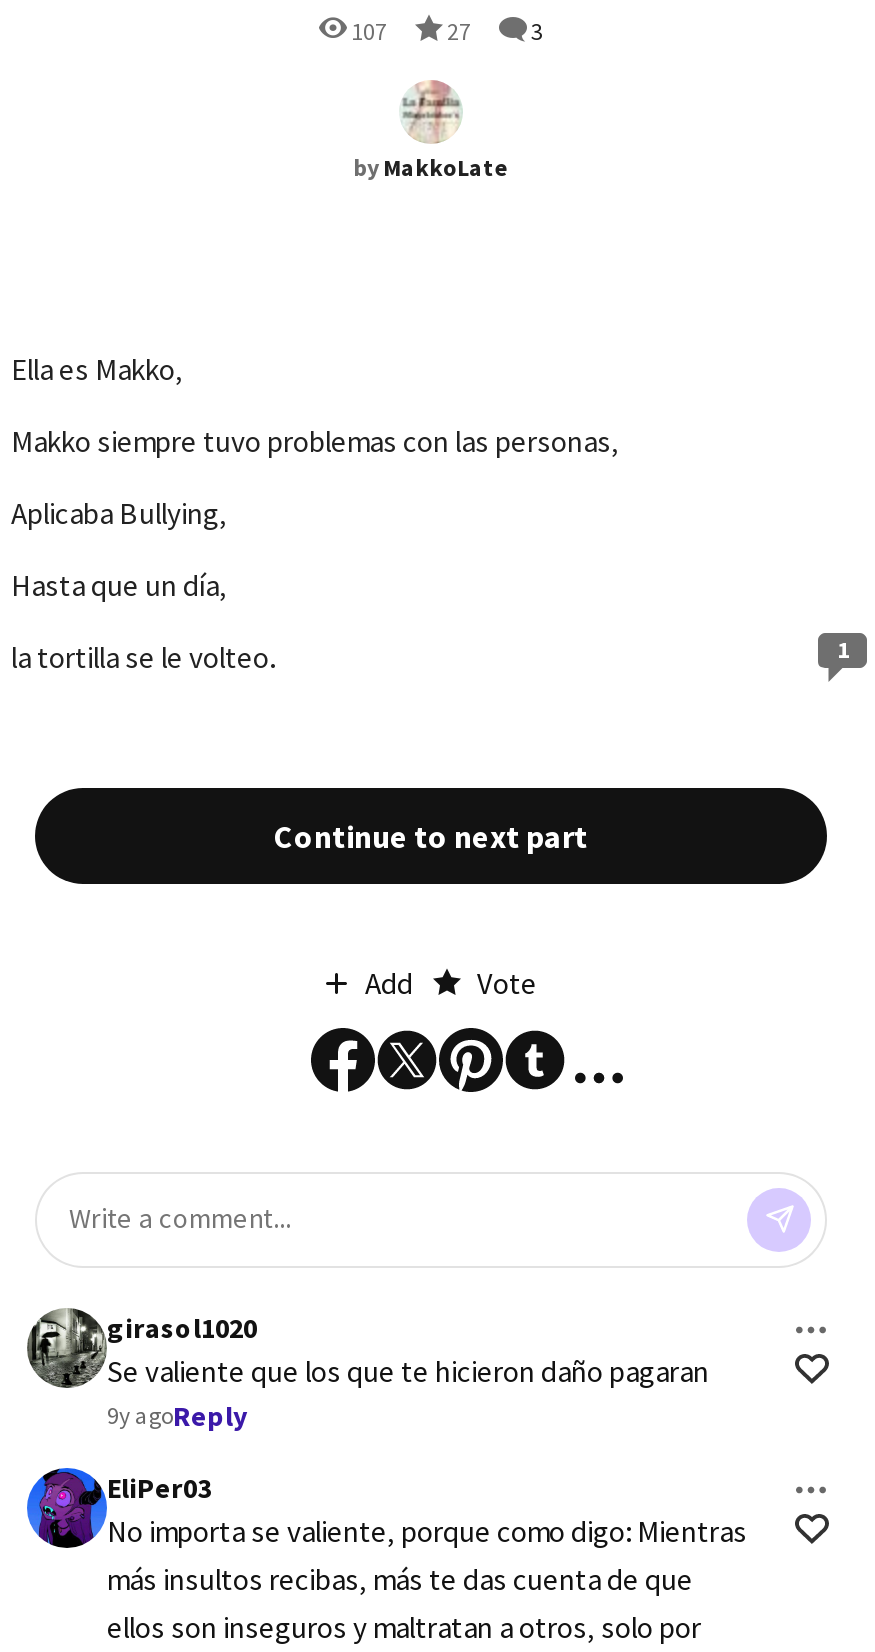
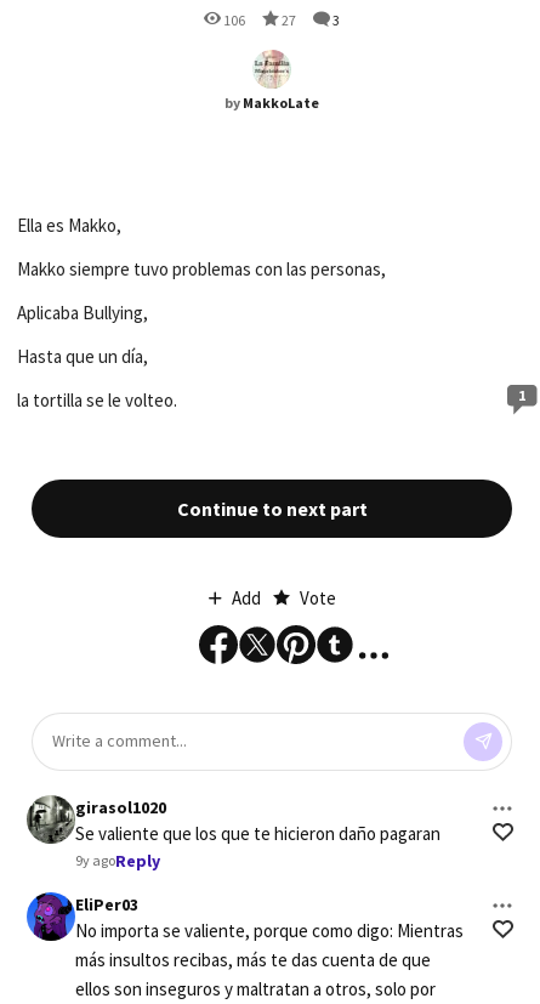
[347,16,543,46] 107 27 3 -> [221,11,340,29] 106 27 3

